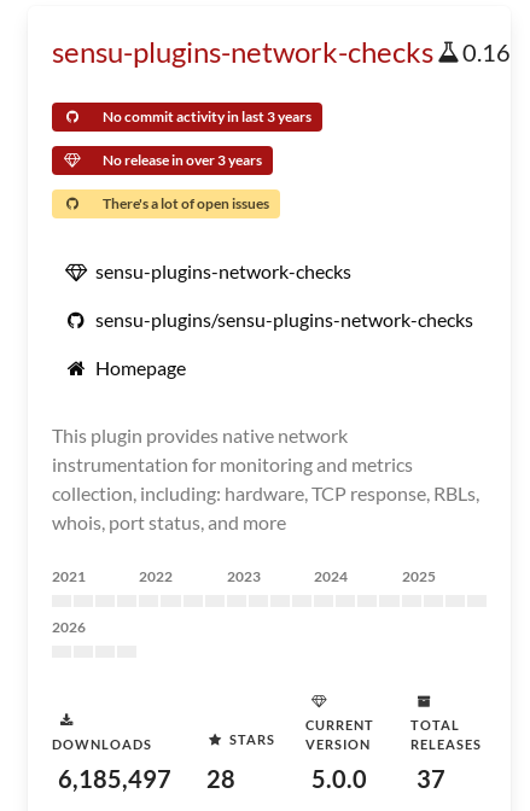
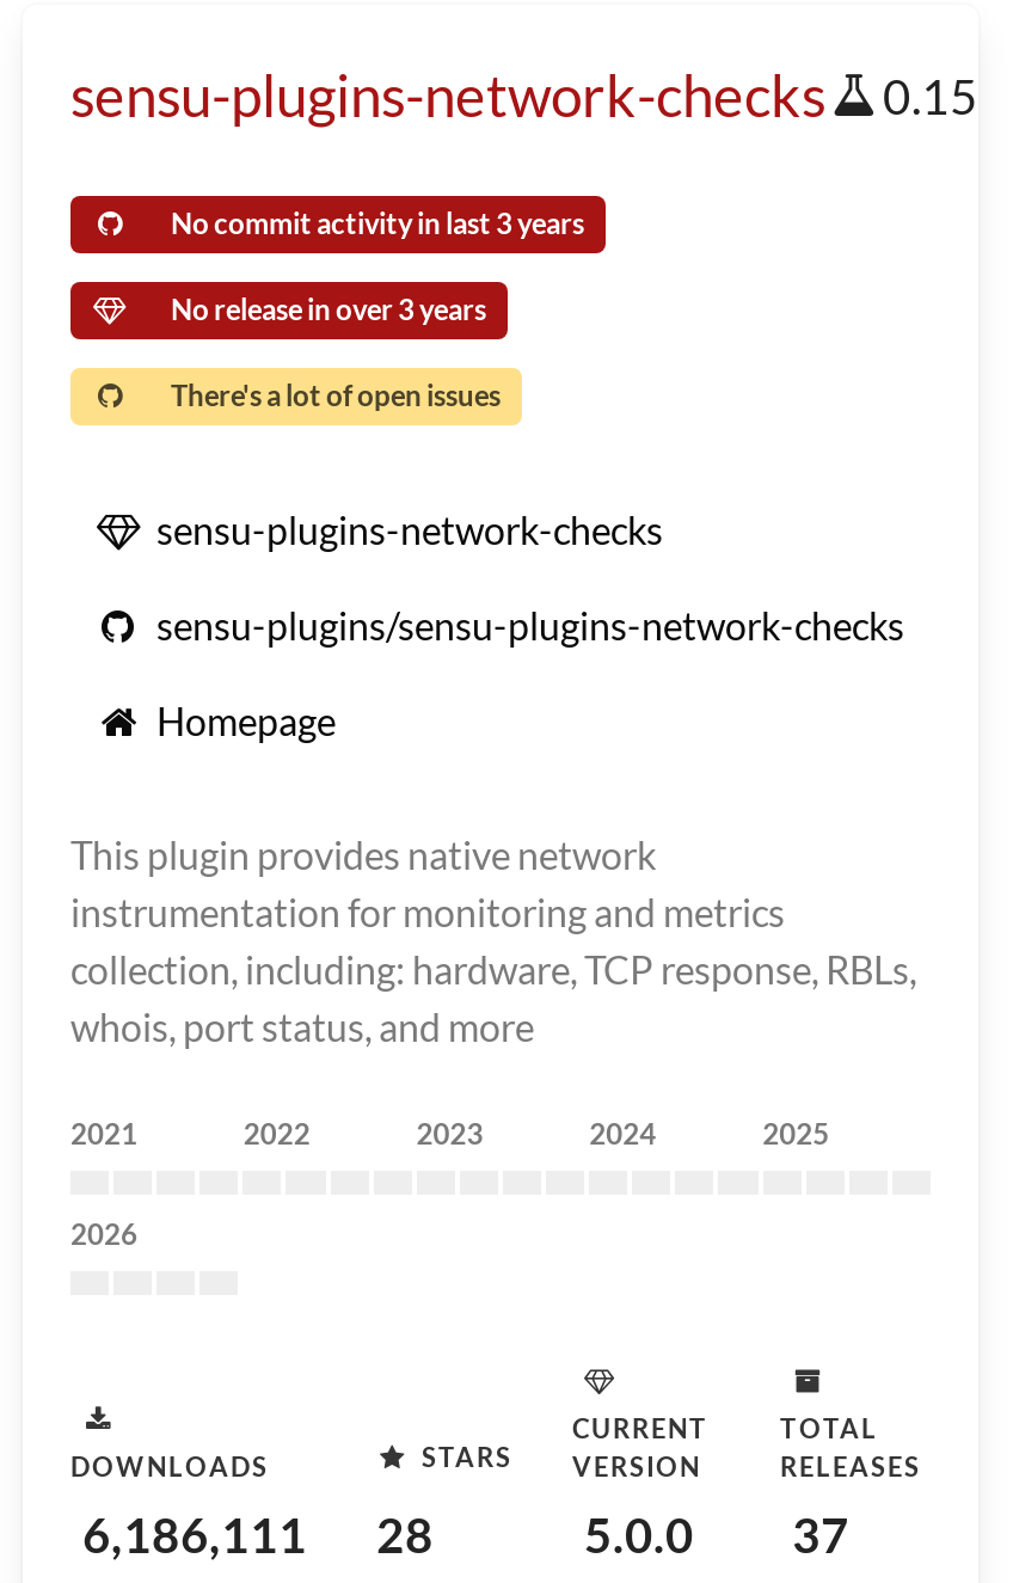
[52,34,511,69] sensu-plugins-network-checks 0.16 -> [70,60,978,129] sensu-plugins-network-checks 0.15
[58,764,235,793] 6,185,497 28 -> [82,1505,434,1563] 6,186,111 28

